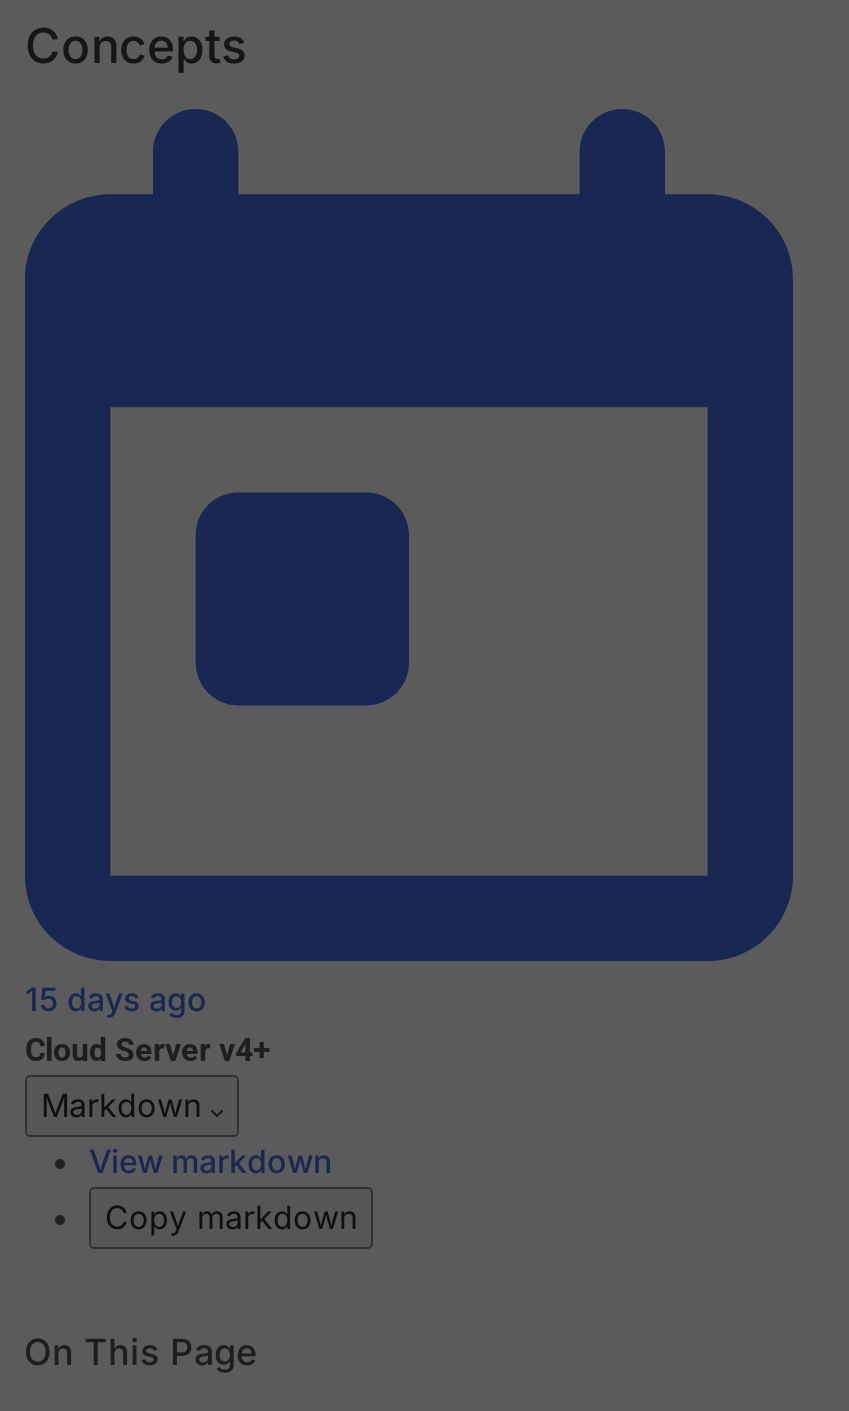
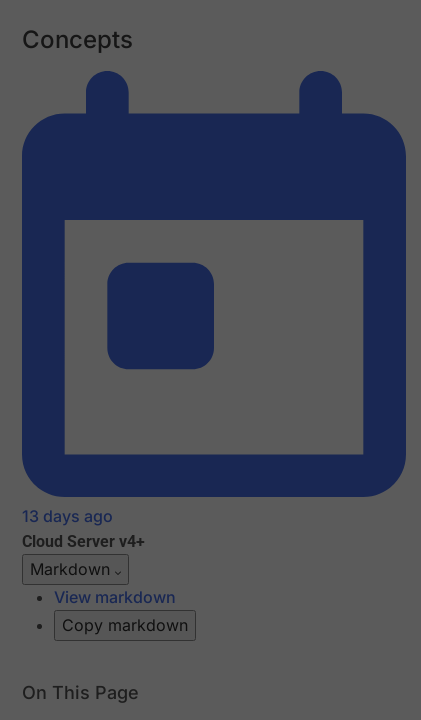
[25,980,207,1020] 15 days ago -> [22,506,113,526] 13 days ago

